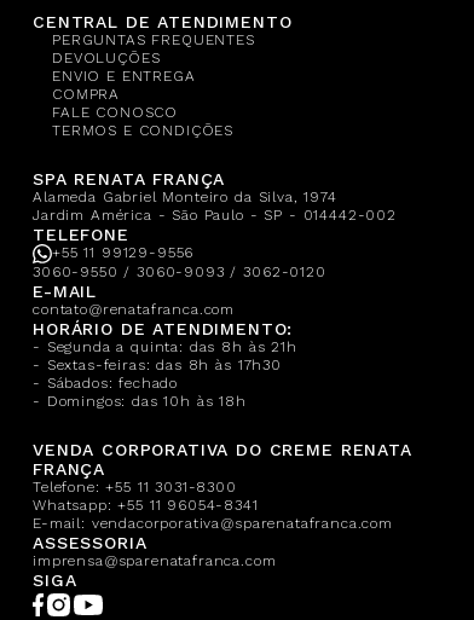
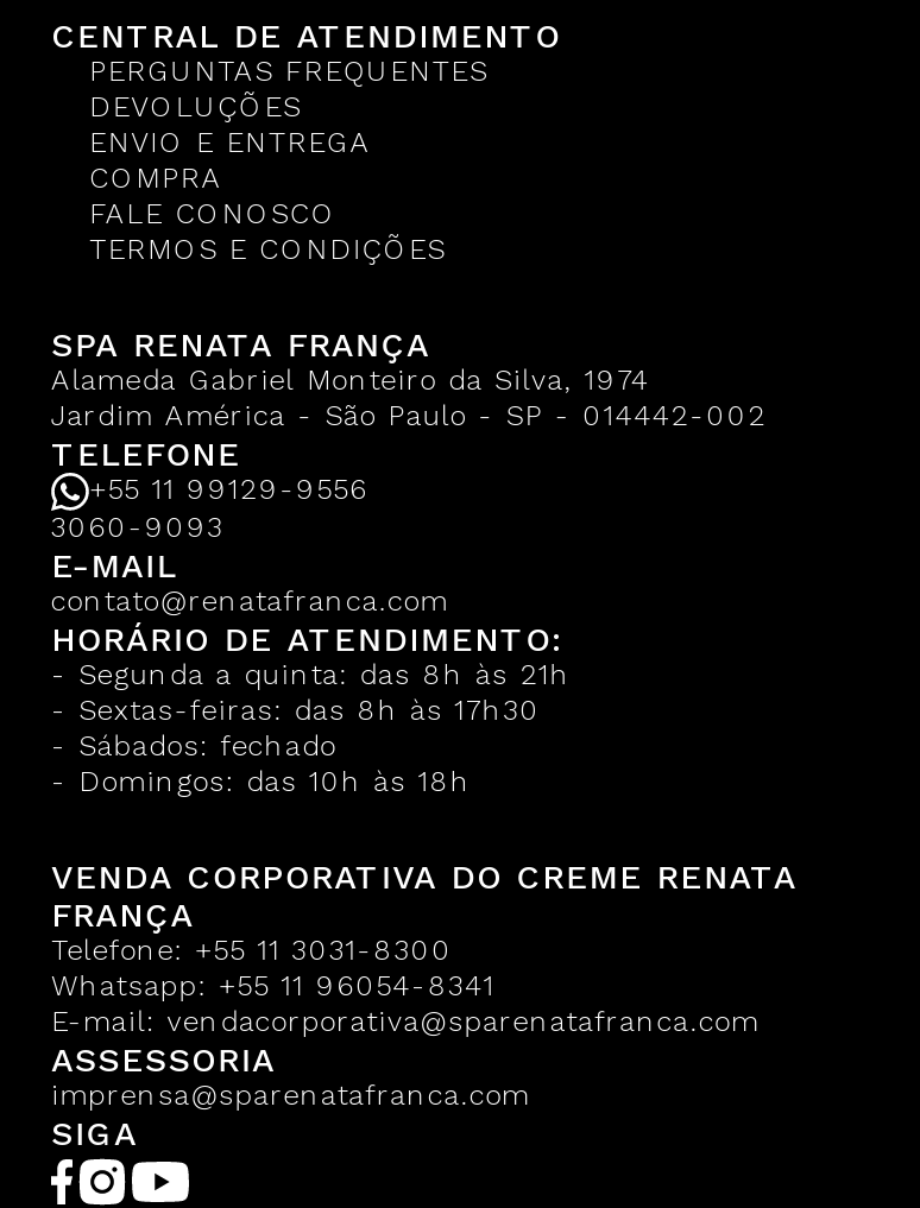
[33,264,326,281] 3060-9550 / 3060-9093 / 3062-0120 -> [51,511,224,544] 3060-9093

